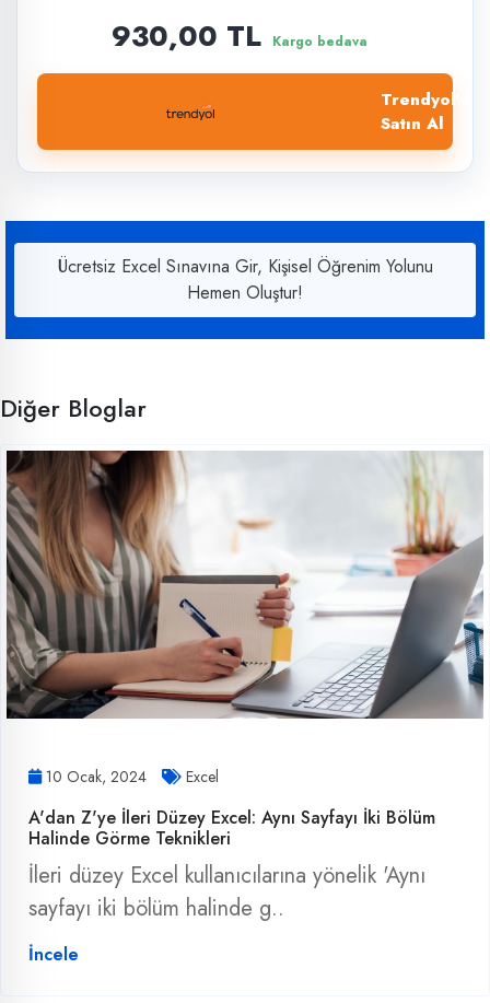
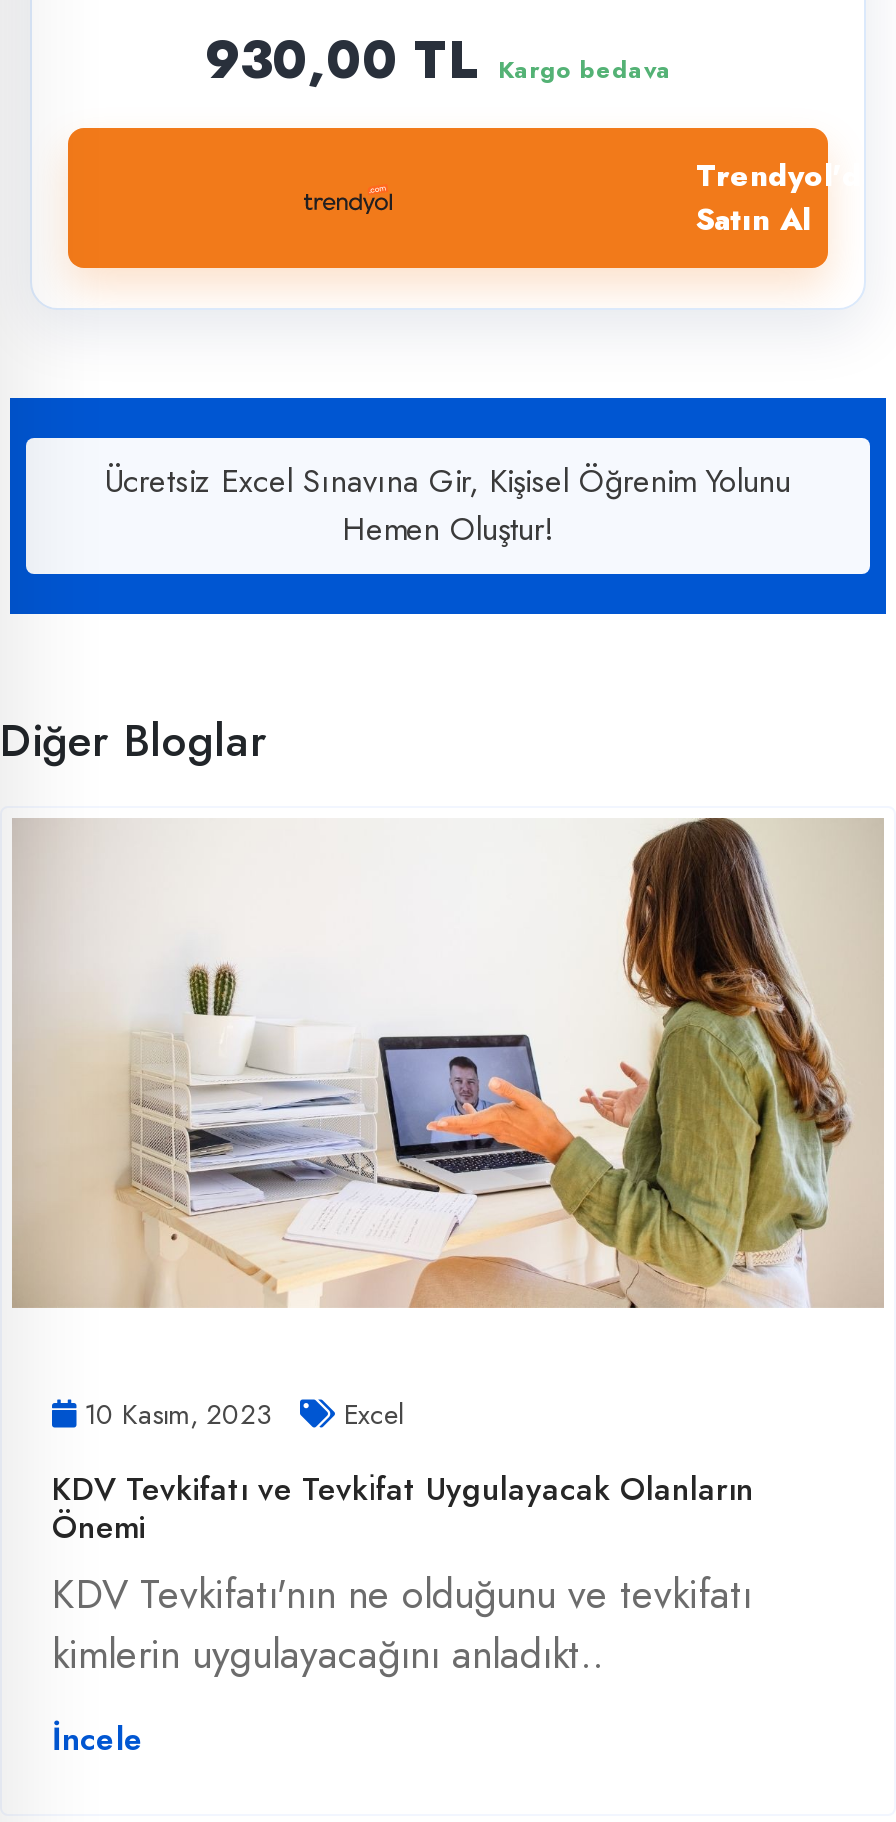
[5,450,485,720] [image] -> [12,816,884,1308] [image]
[42,766,219,788] 10 Ocak, 2024 Excel -> [76,1394,404,1434] 10 Kasım, 2023 Excel
[28,805,435,924] A'dan Z'ye İleri Düzey Excel: Aynı Sayfayı İki Bölüm | Halinde Görme Teknikleri | İleri düzey Excel kullanıcılarına yönelik 'Aynı | sayfayı iki bölüm halinde g.. -> [52,1466,754,1684] KDV Tevkifatı ve Tevkı̇fat Uygulayacak Olanların | Önemi | KDV Tevkifatı'nın ne olduğunu ve tevkifatı | kimlerin uygulayacağını anladıkt..

